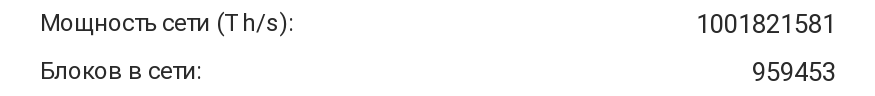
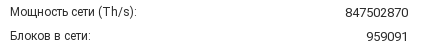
[696,9,836,39] 1001821581 -> [345,5,408,20] 847502870
[752,57,836,87] 959453 -> [366,29,408,44] 959091

